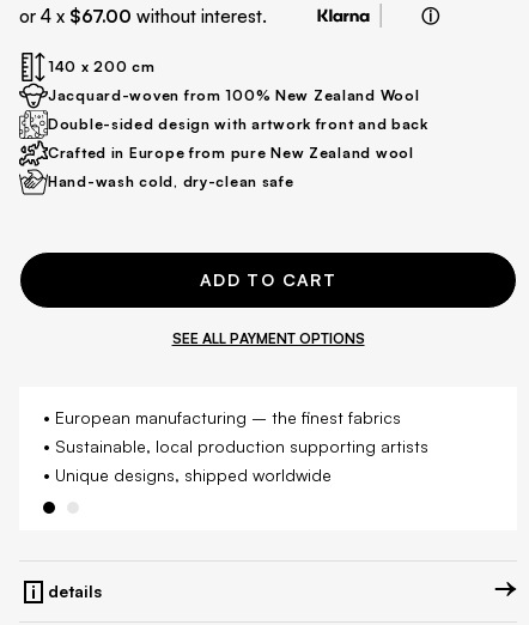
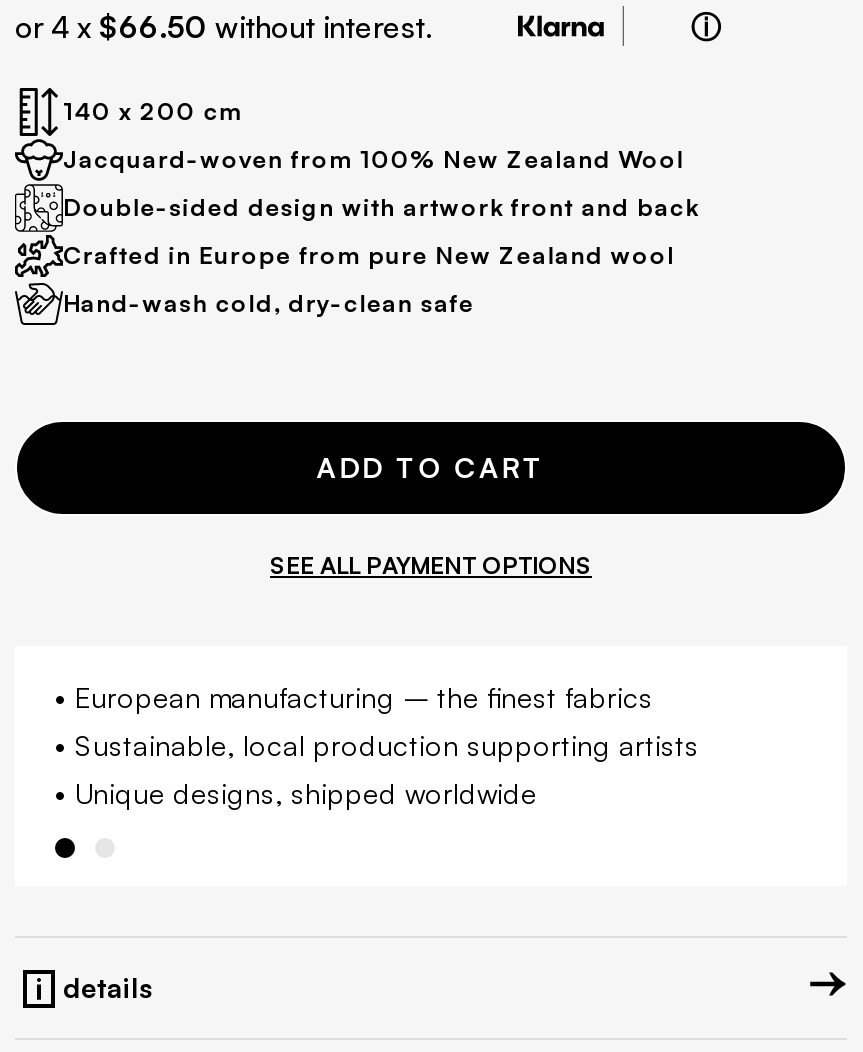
[19,4,267,27] or 4 x $67.00 without interest. -> [15,7,433,45] or 4 x $66.50 without interest.

